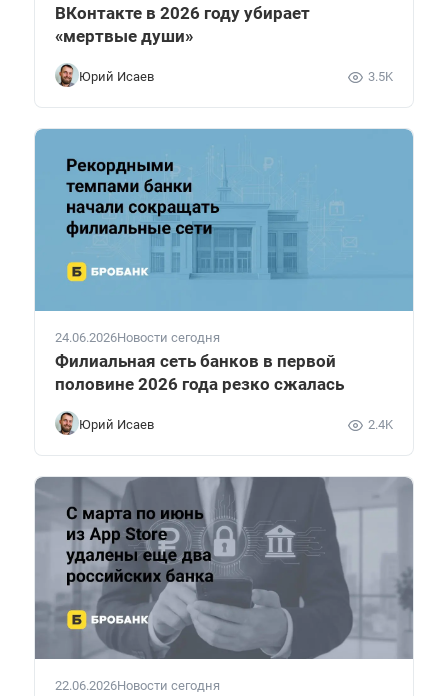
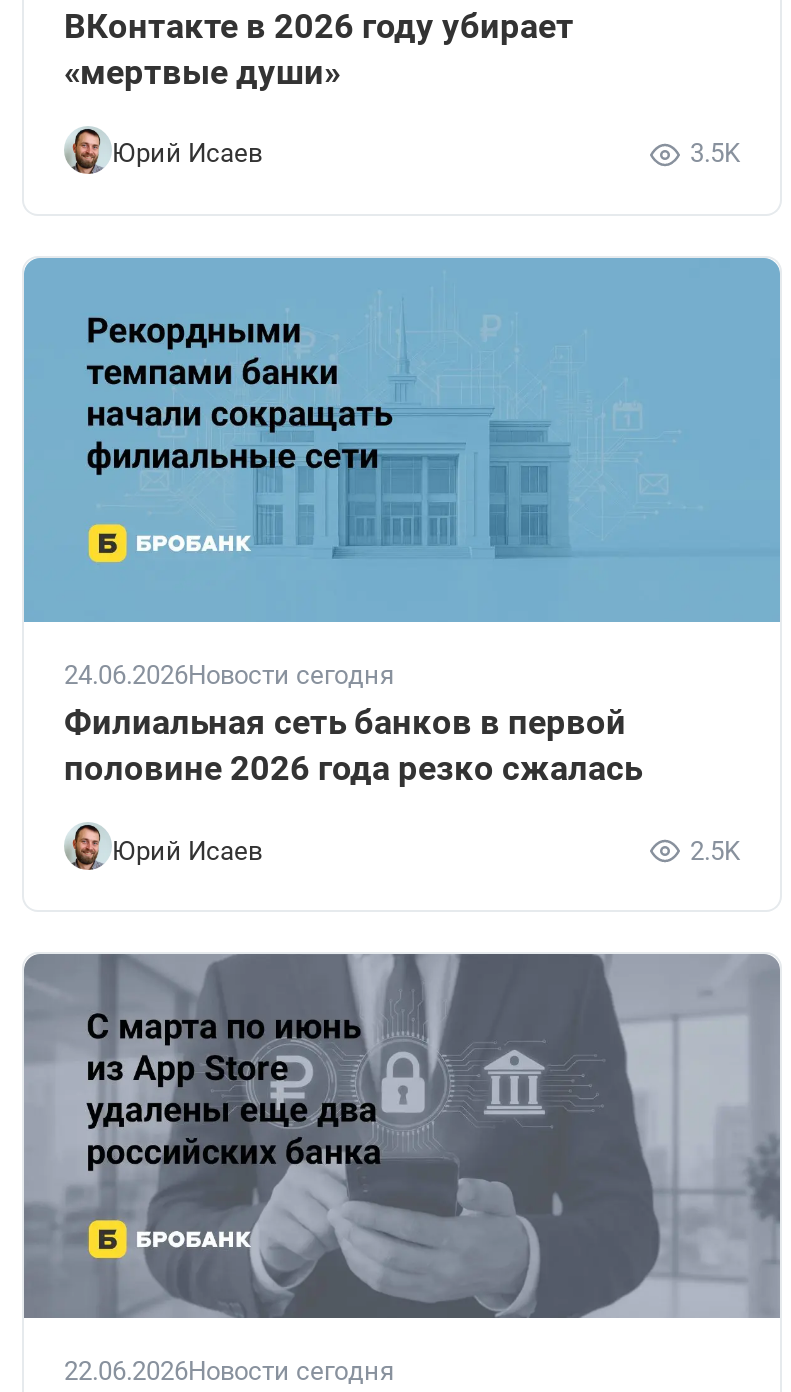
[368,417,393,432] 2.4K -> [690,835,740,865] 2.5K

